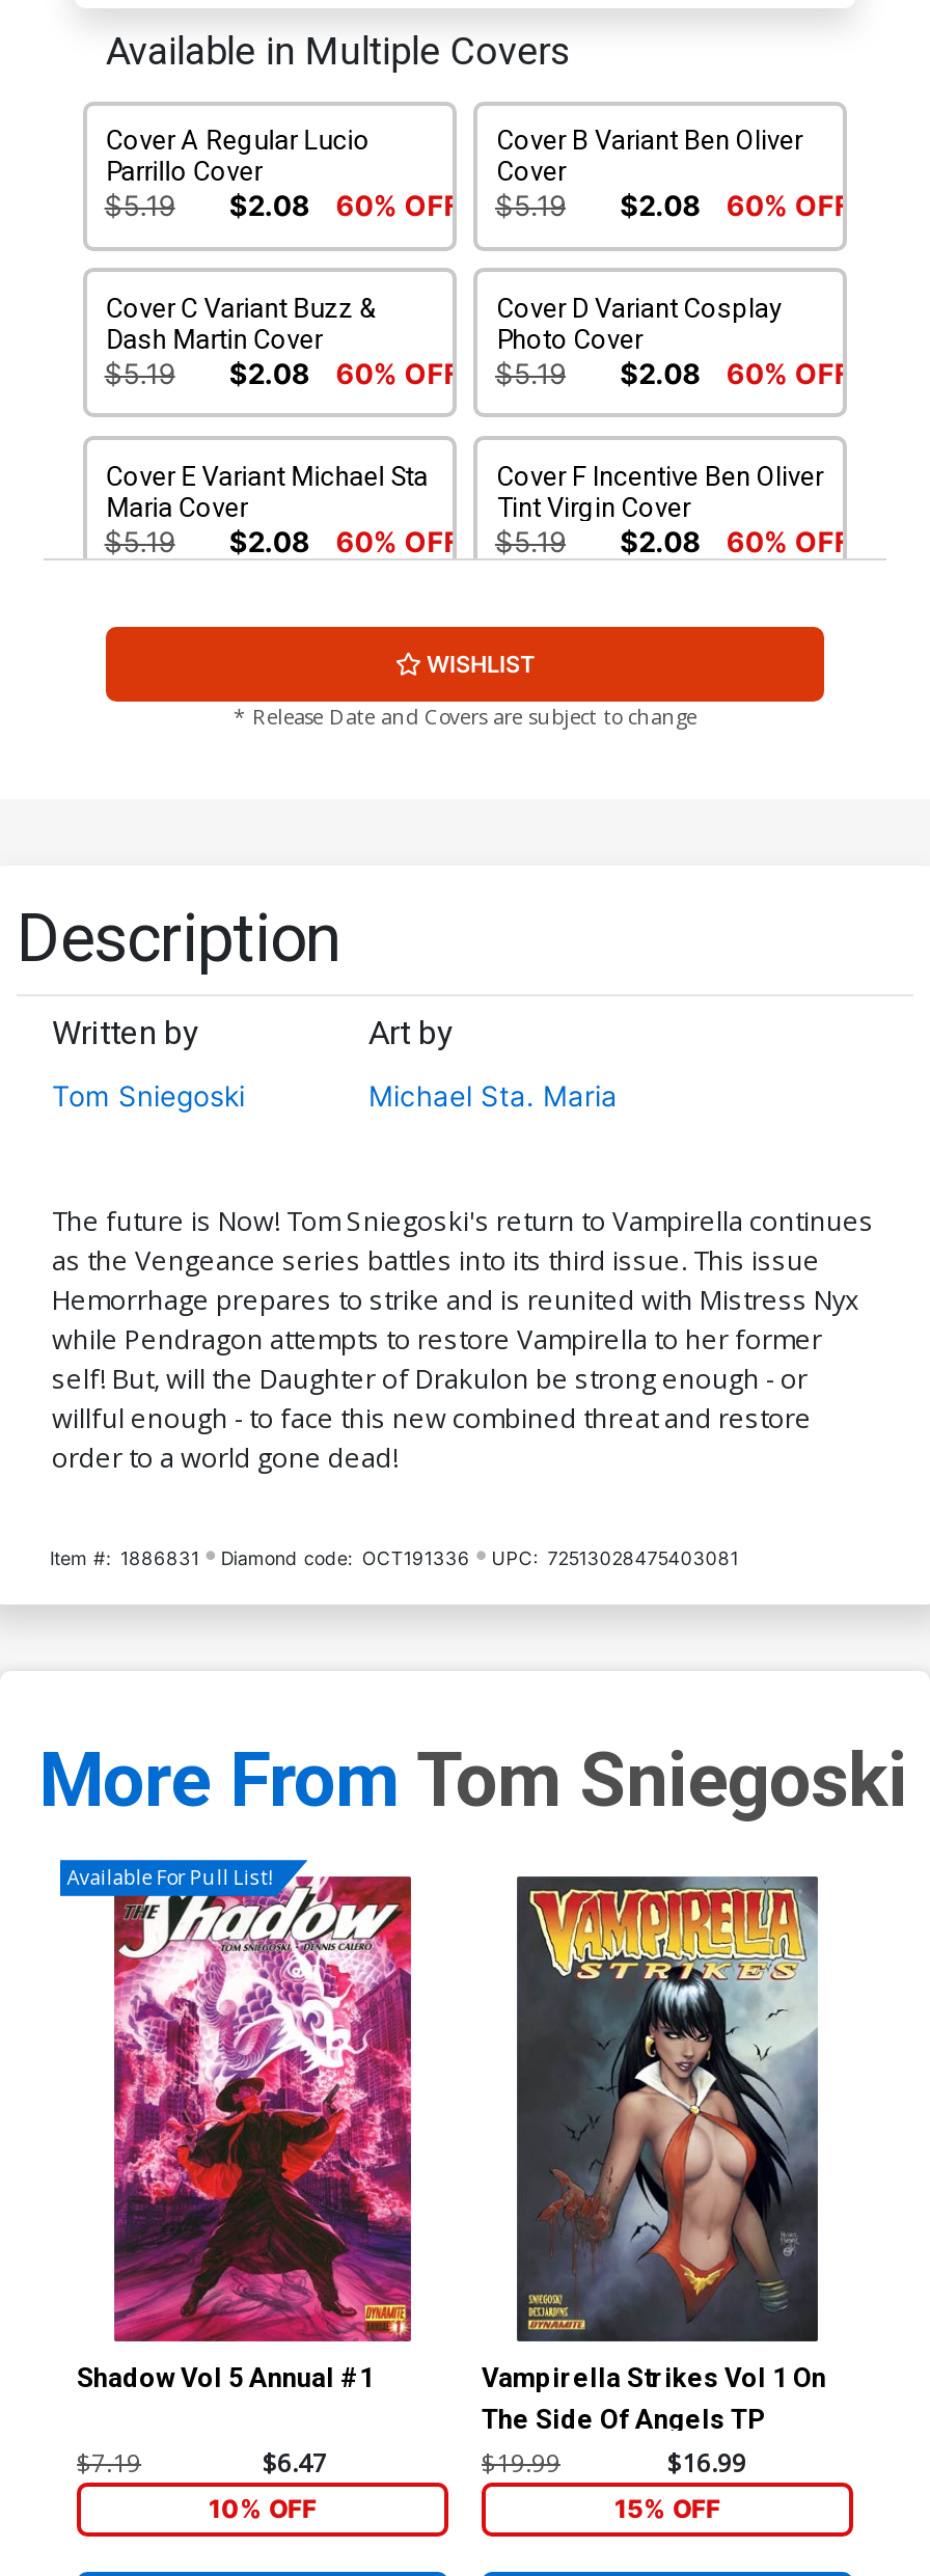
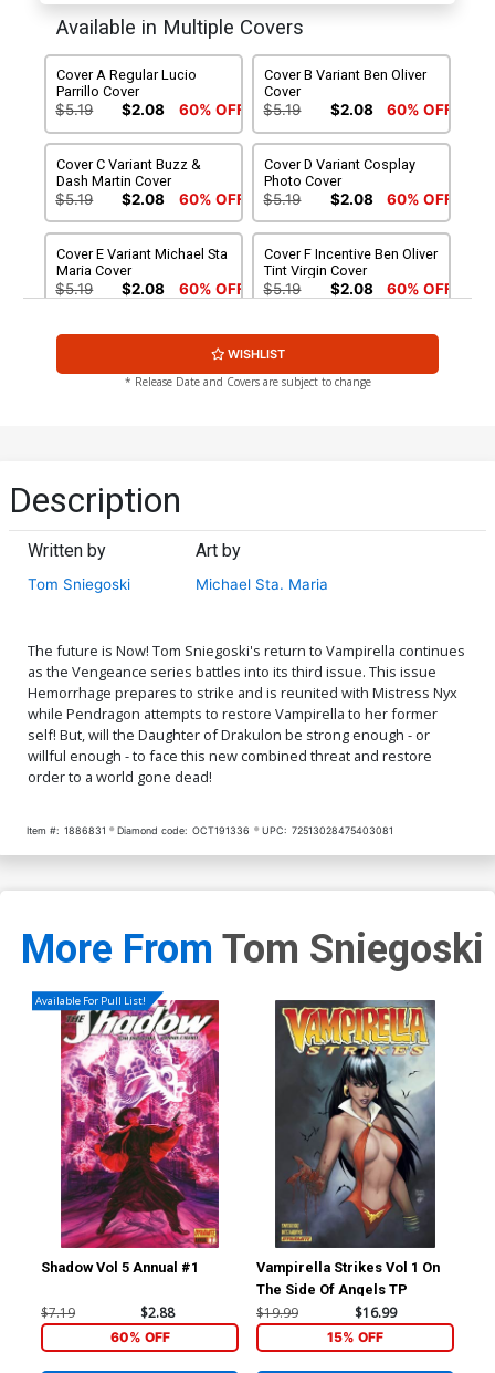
[263,2446,327,2481] $6.47 -> [140,1304,174,1322] $2.88
[209,2493,317,2524] 10% OFF -> [110,1329,170,1345] 60% OFF

